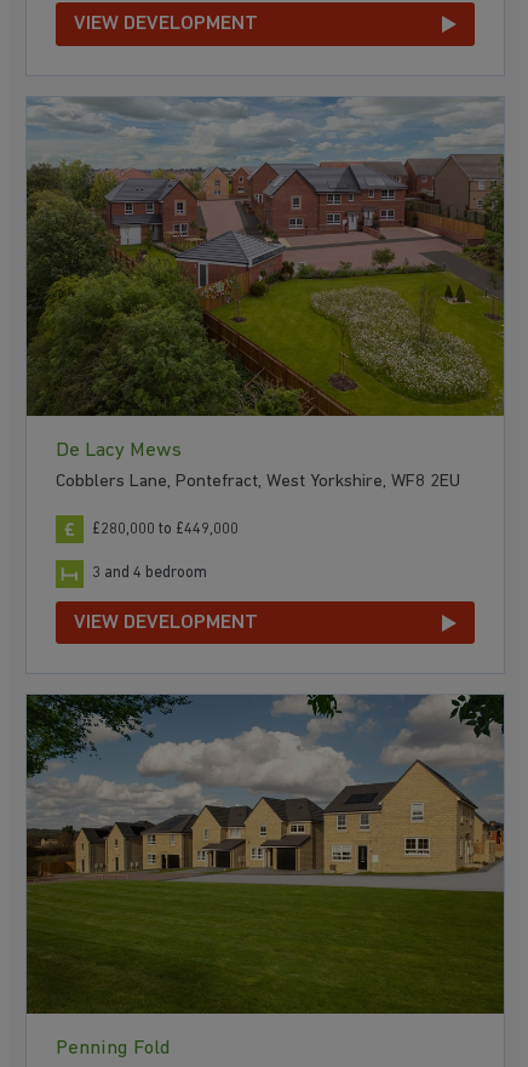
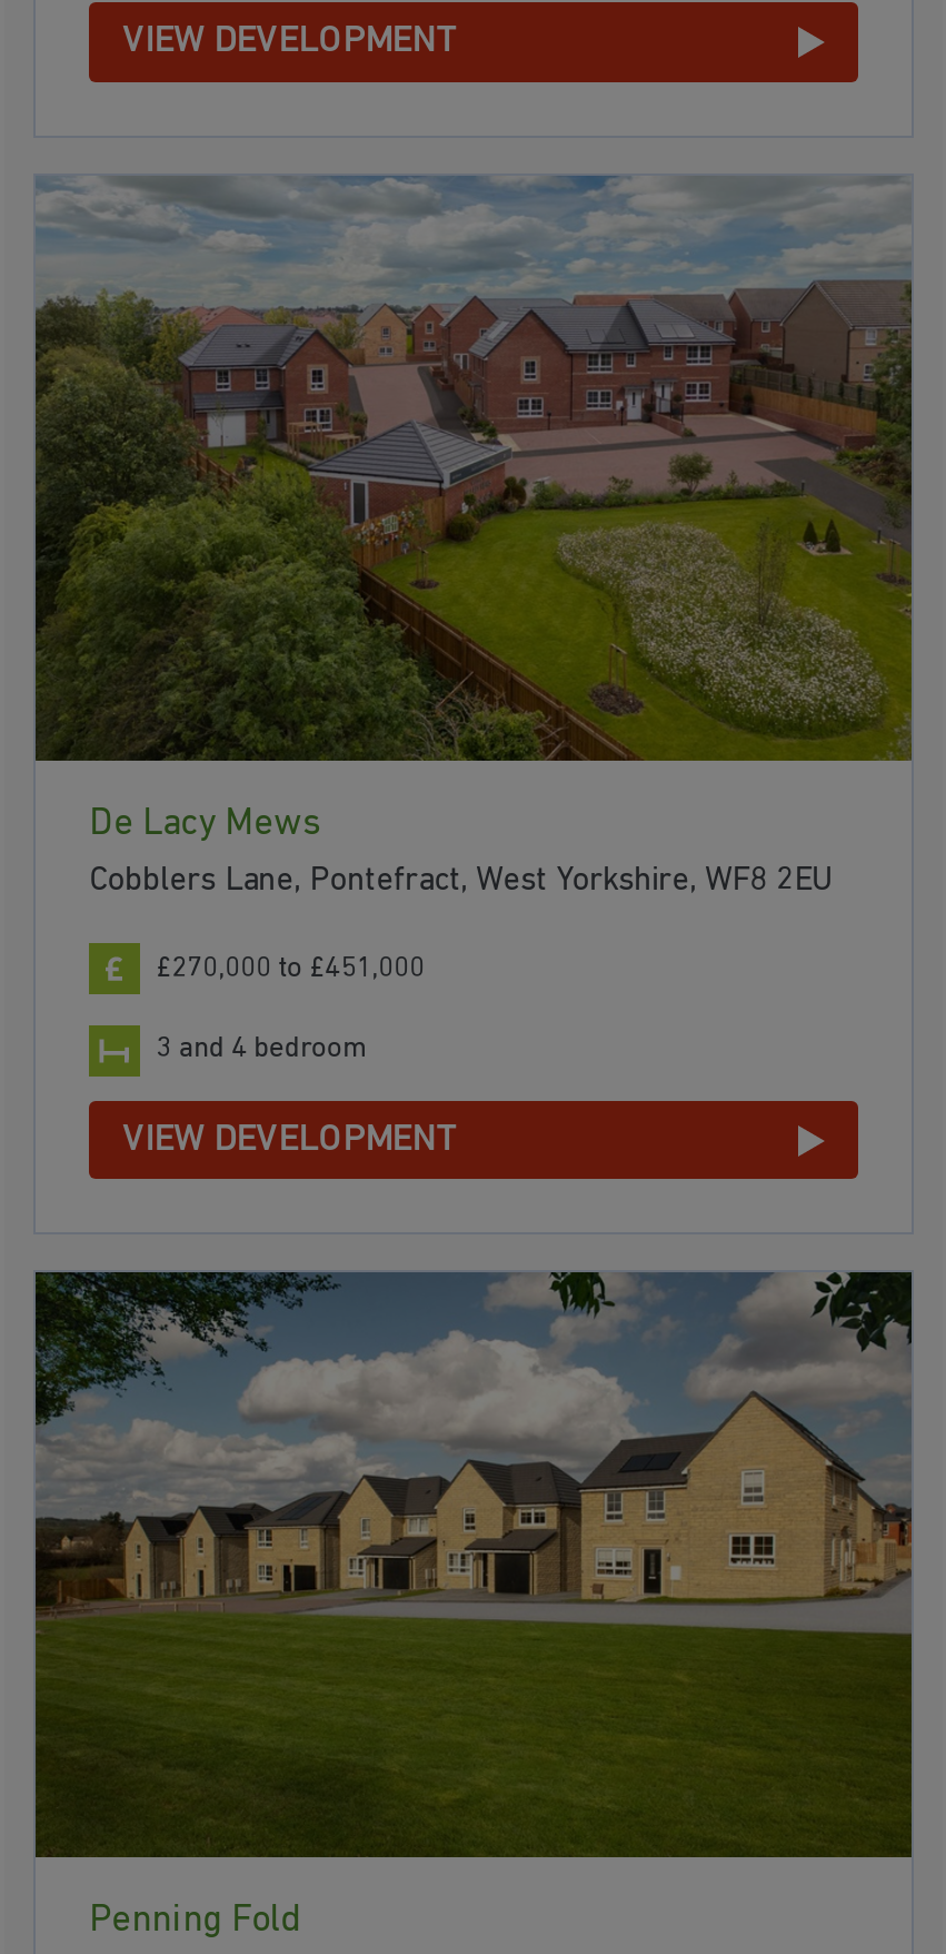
[92,521,239,537] £280,000 to £449,000 -> [156,954,425,982] £270,000 to £451,000

